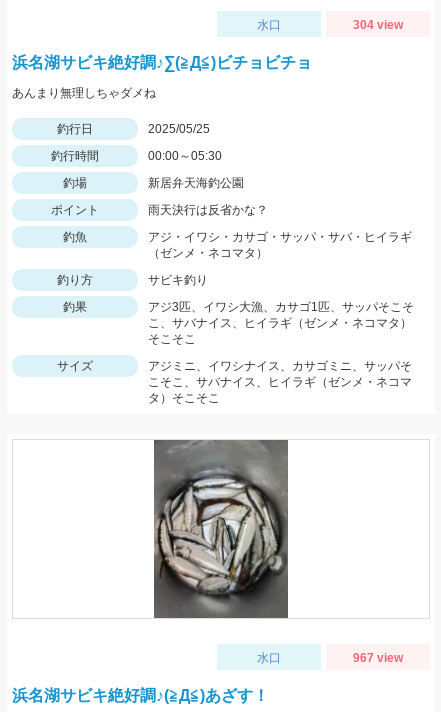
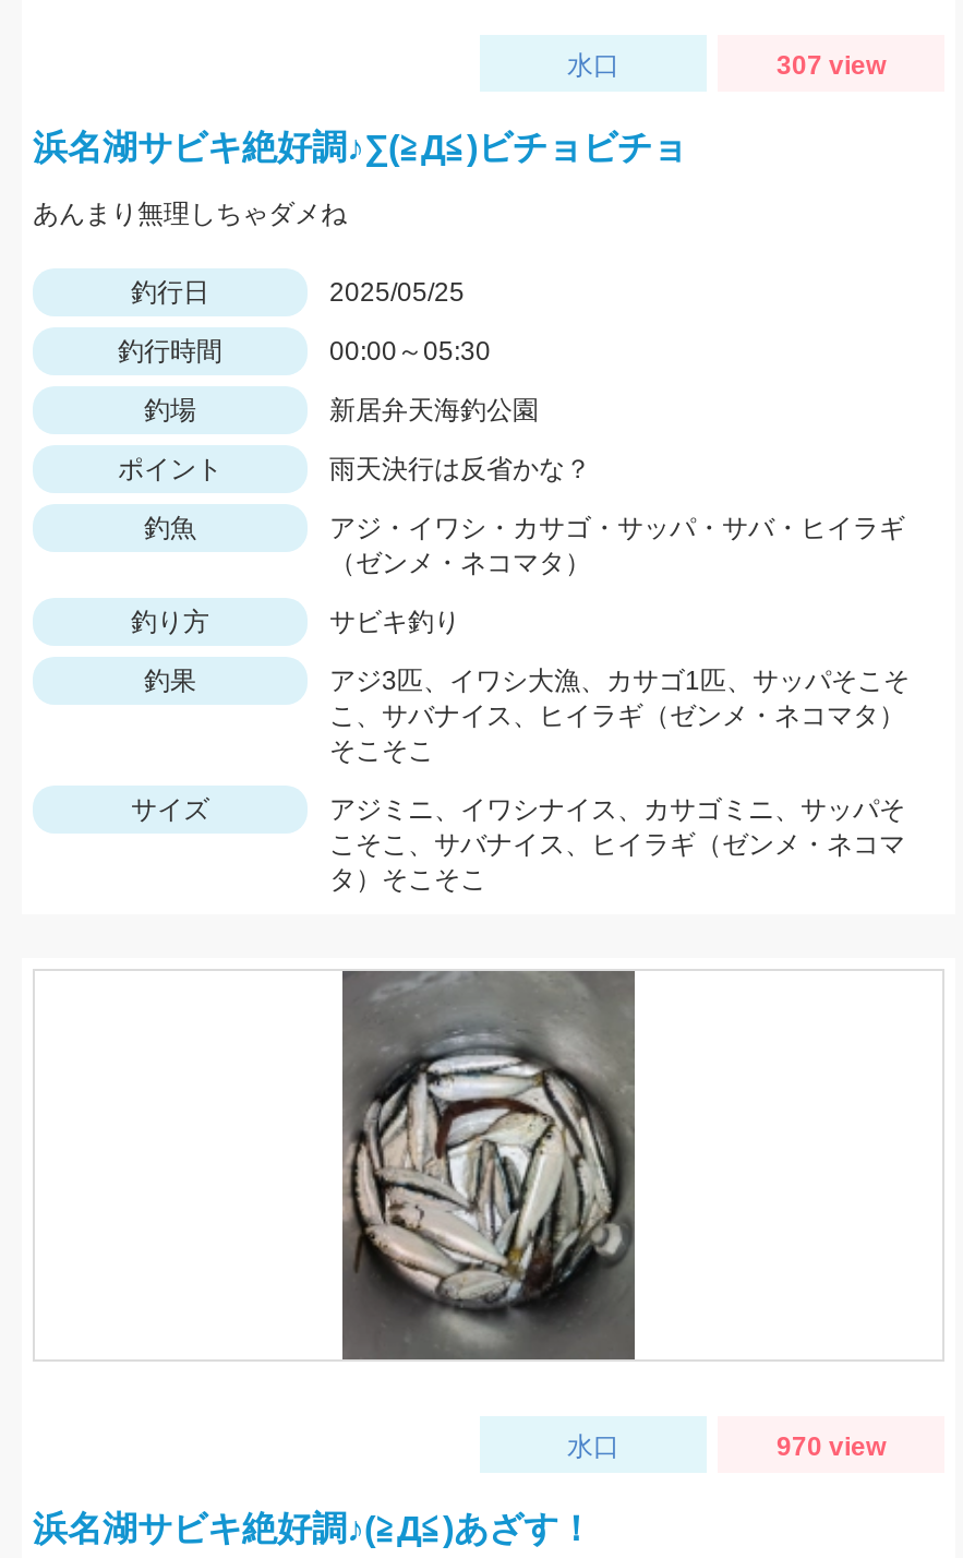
[353,18,403,32] 304 view -> [777,50,886,81] 307 view
[353,651,403,665] 967 view -> [777,1431,886,1462] 970 view

